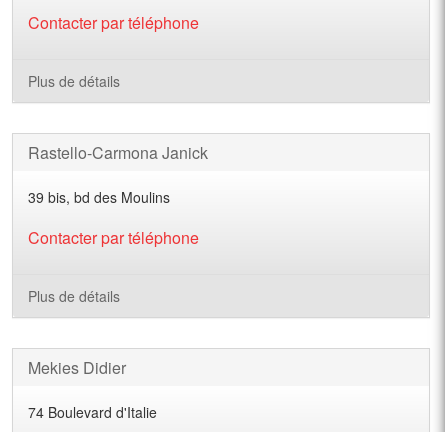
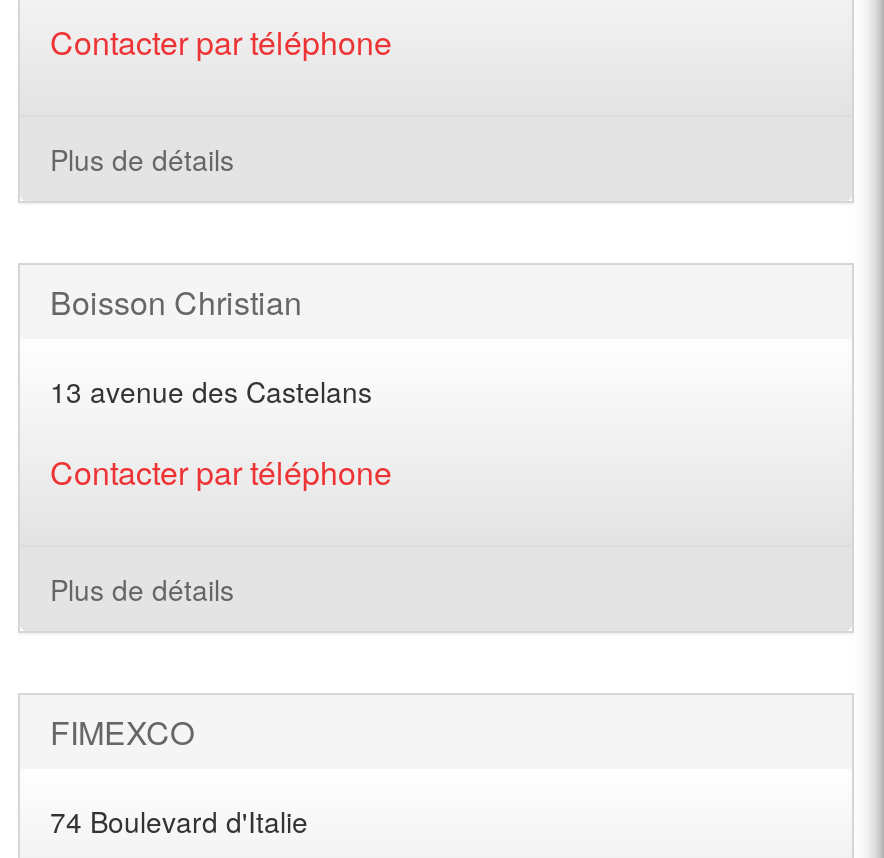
[28,141,208,164] Rastello-Carmona Janick -> [50,279,302,325] Boisson Christian
[28,187,170,207] 39 bis, bd des Moulins -> [50,371,372,411] 13 avenue des Castelans
[28,356,126,379] Mekies Didier -> [50,709,194,755] FIMEXCO

